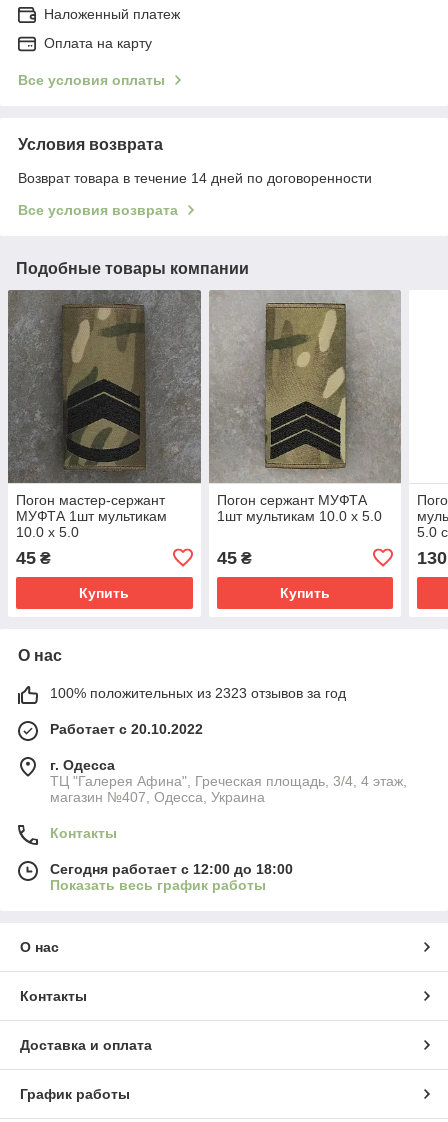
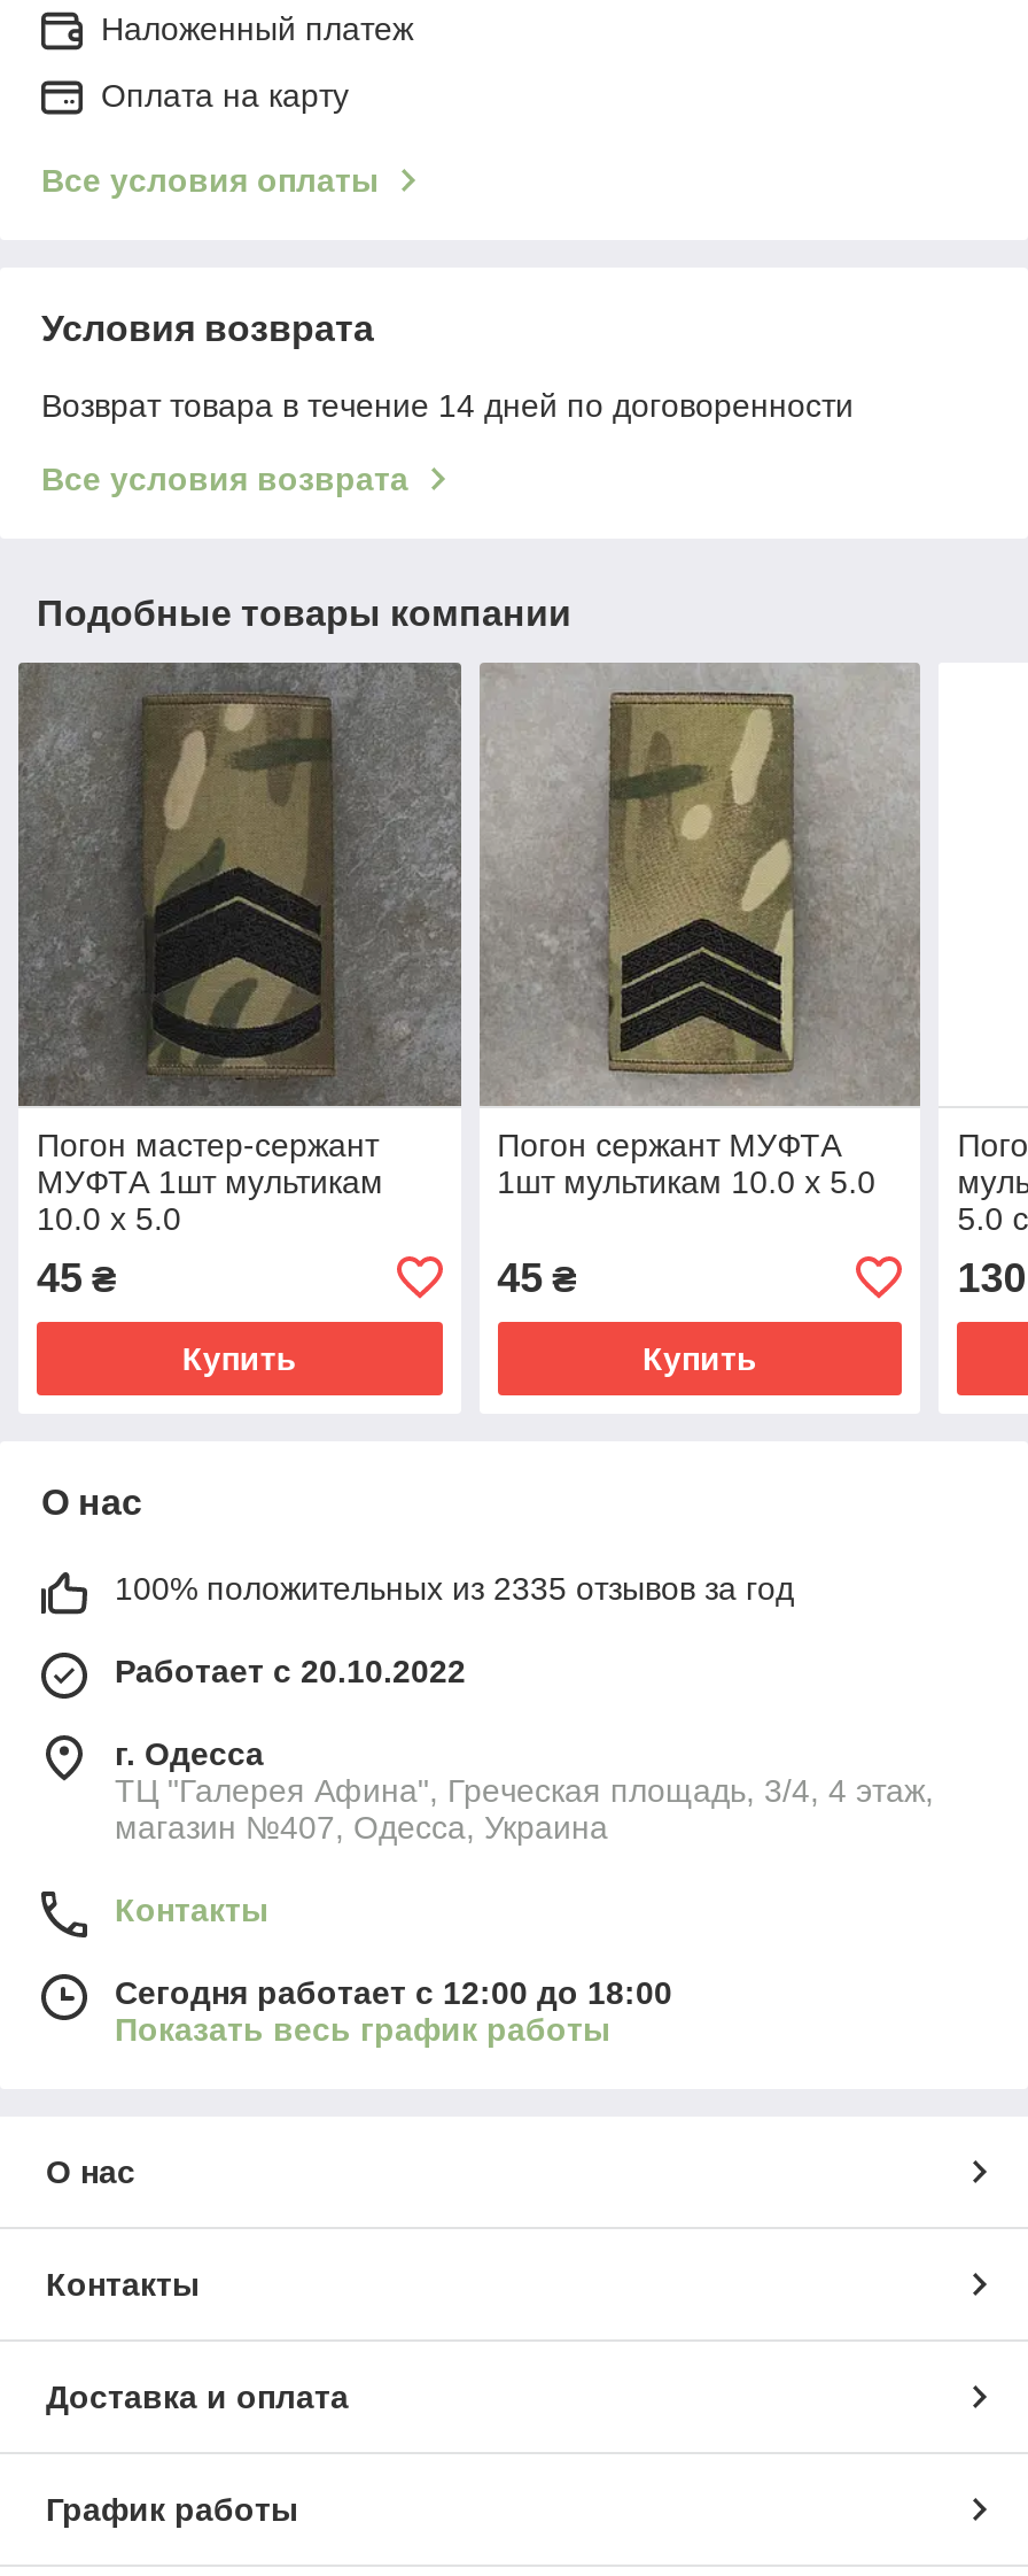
[50,685,346,701] 100% положительных из 2323 отзывов за год -> [115,1569,794,1606] 100% положительных из 2335 отзывов за год

